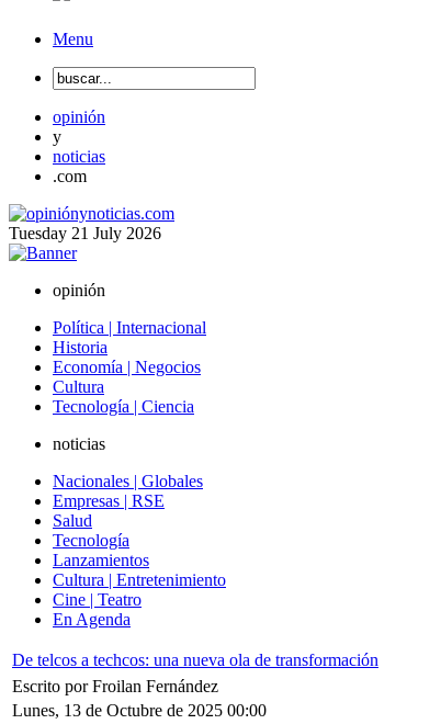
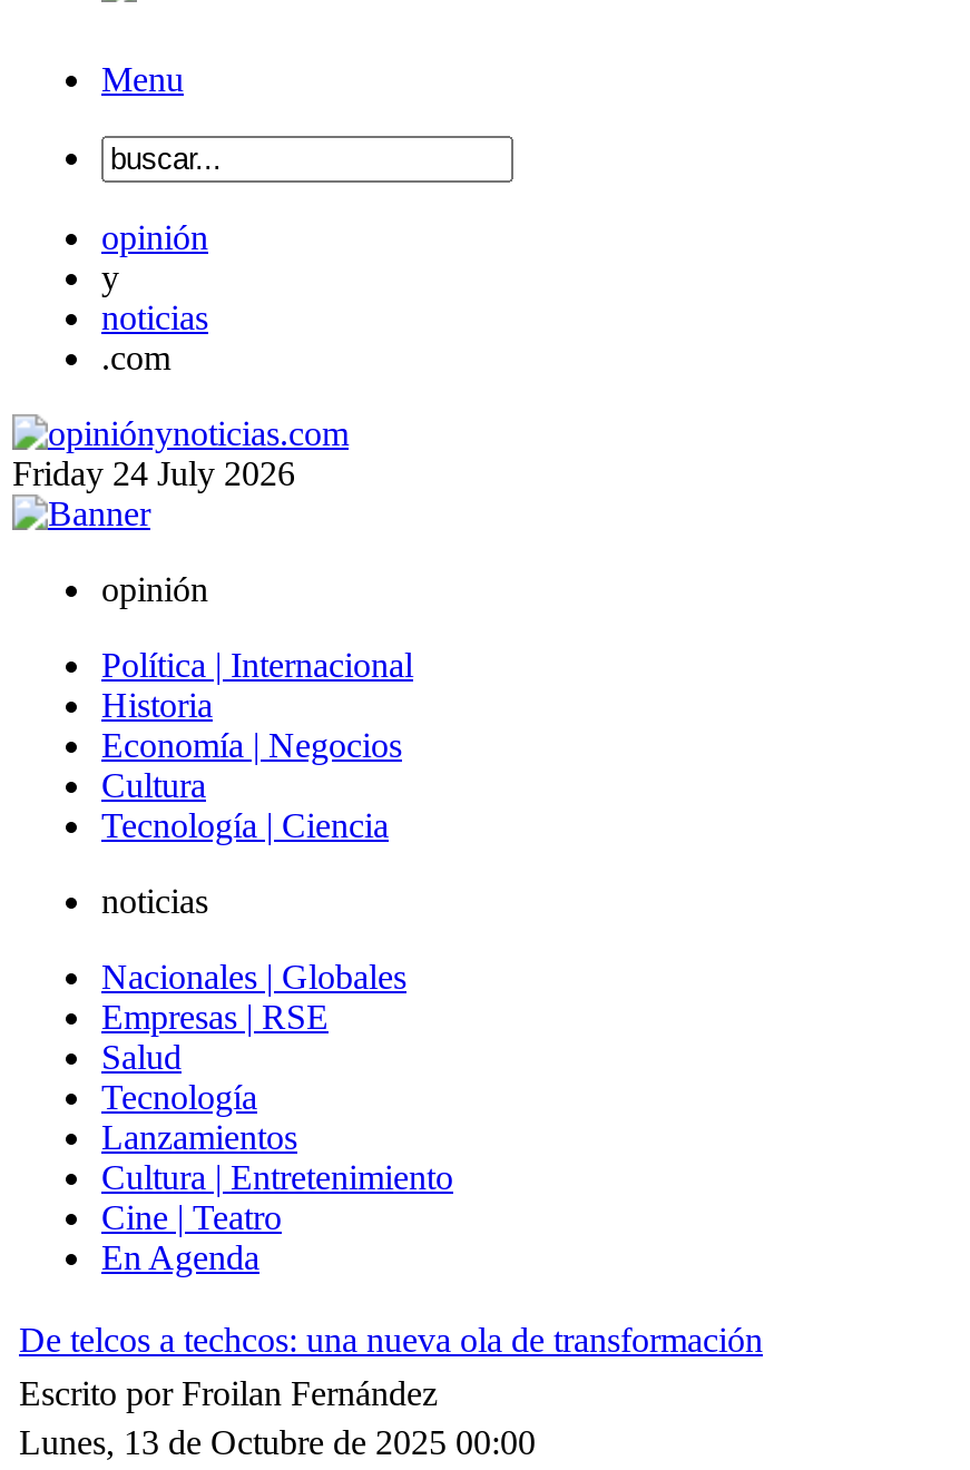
[9,224,161,242] Tuesday 21 July 2026 -> [12,454,295,492] Friday 24 July 2026

